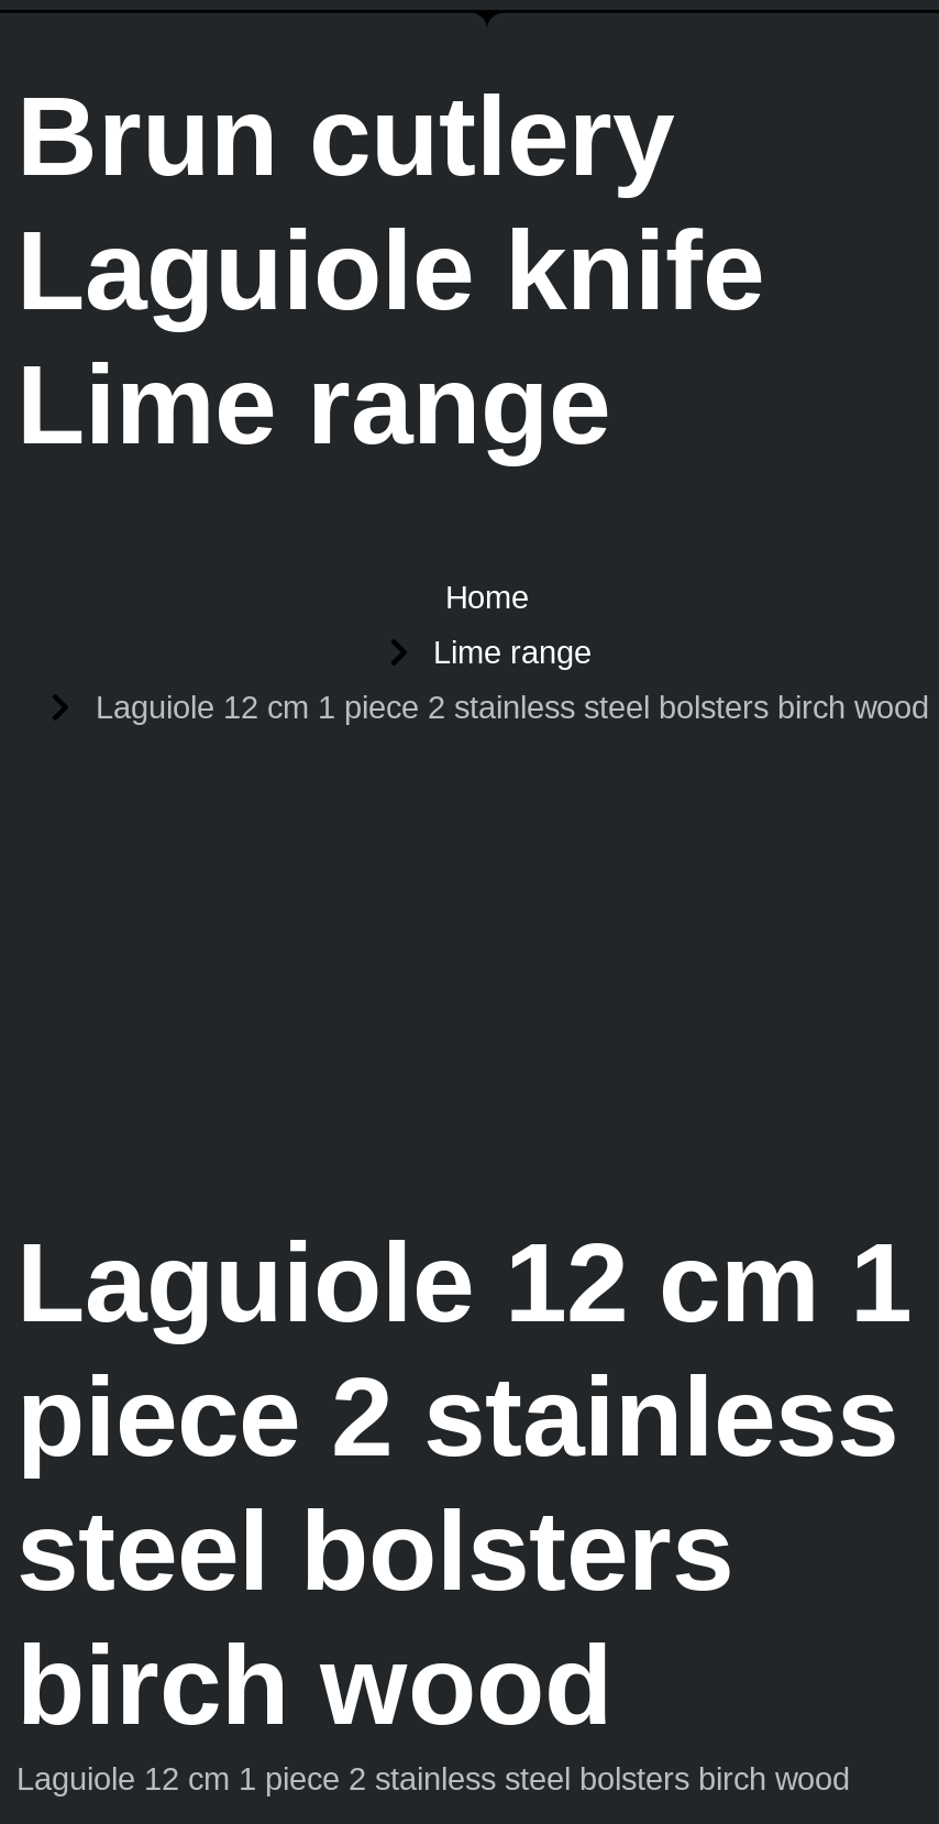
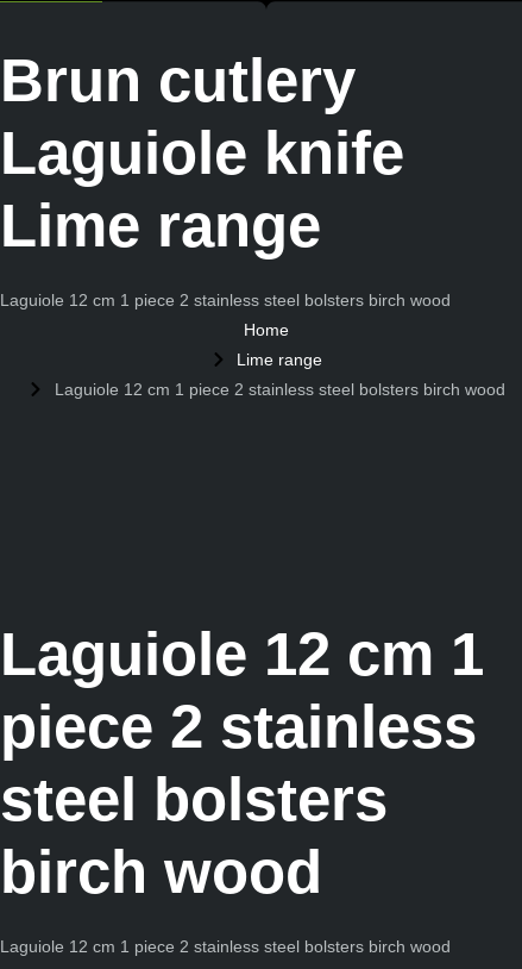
none -> [0,290,451,309] Laguiole 12 cm 1 piece 2 stainless steel bolsters birch wood
moved [16,1221,912,1749] -> [0,620,484,905]: Laguiole 12 cm 1 | piece 2 stainless | steel bolsters | birch wood

